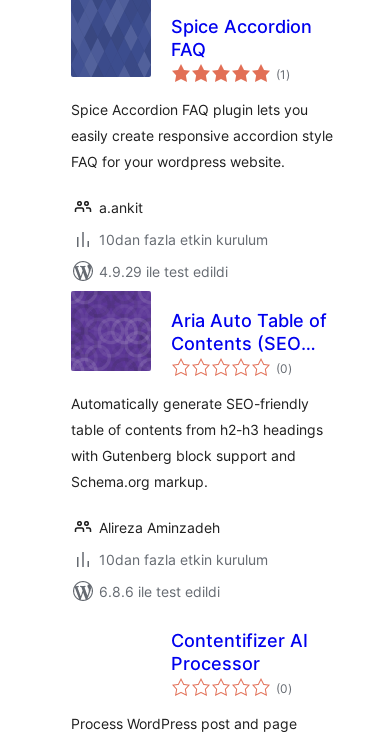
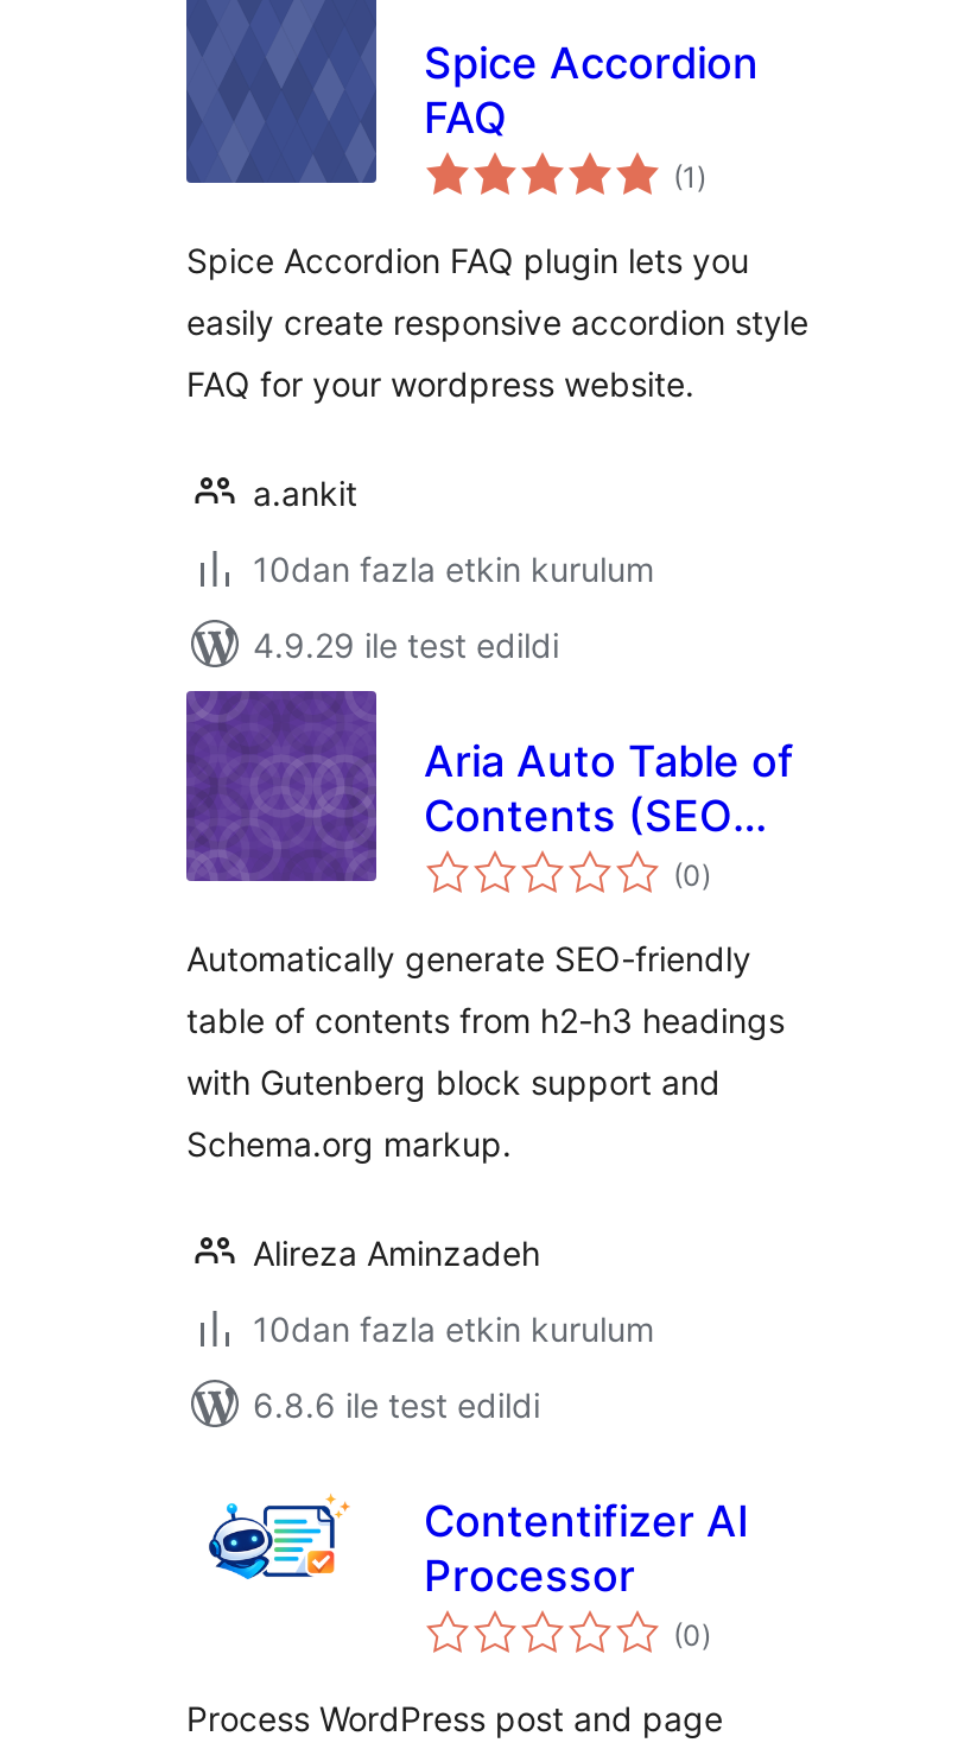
none -> [205,1494,350,1582] [image]

